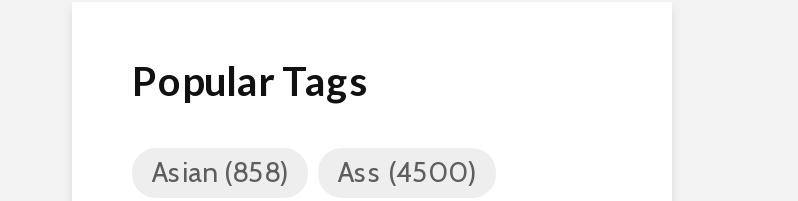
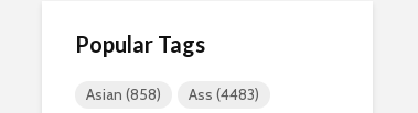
[152,155,476,191] Asian (858) Ass (4500) -> [86,85,259,105] Asian (858) Ass (4483)

